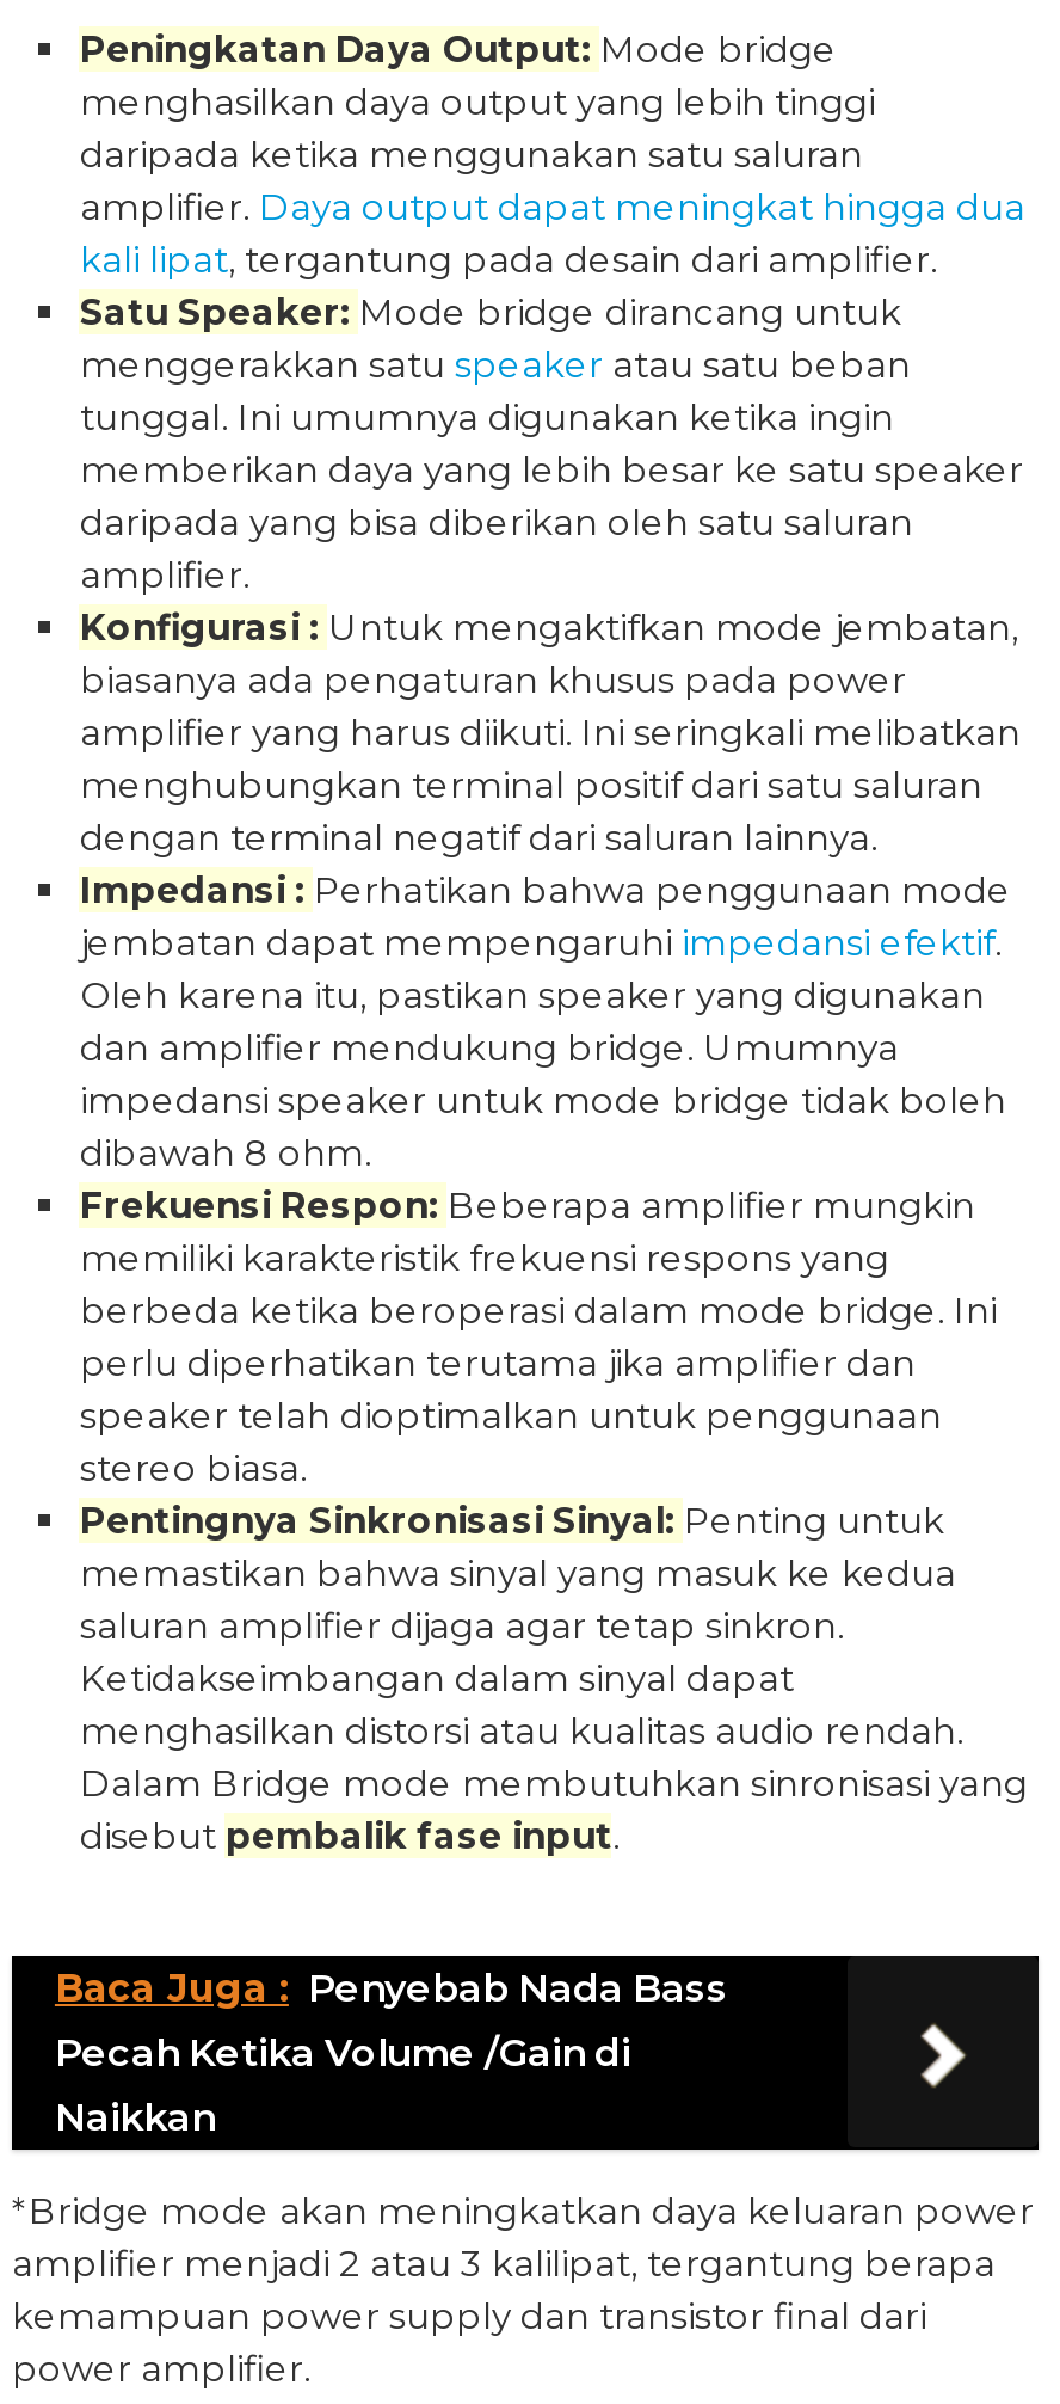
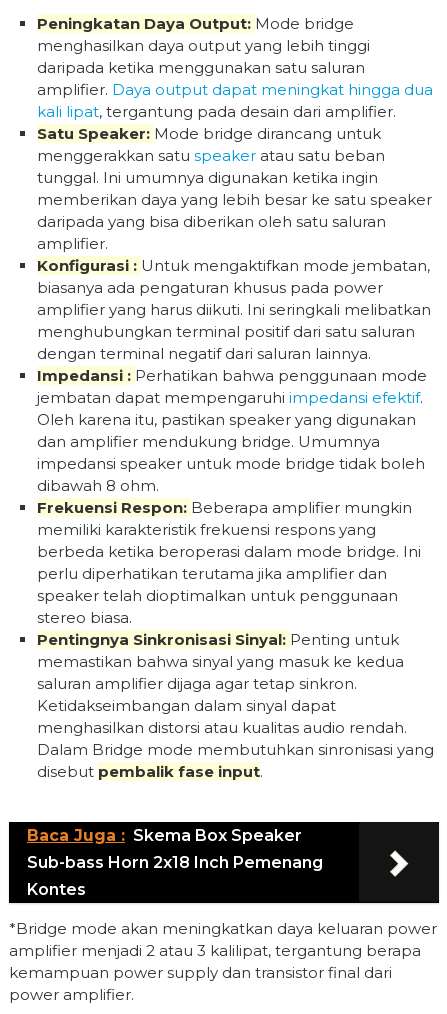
[55,1966,728,2140] Baca Juga : Penyebab Nada Bass | Pecah Ketika Volume /Gain di | Naikkan -> [27,826,323,899] Baca Juga : Skema Box Speaker | Sub-bass Horn 2x18 Inch Pemenang | Kontes

